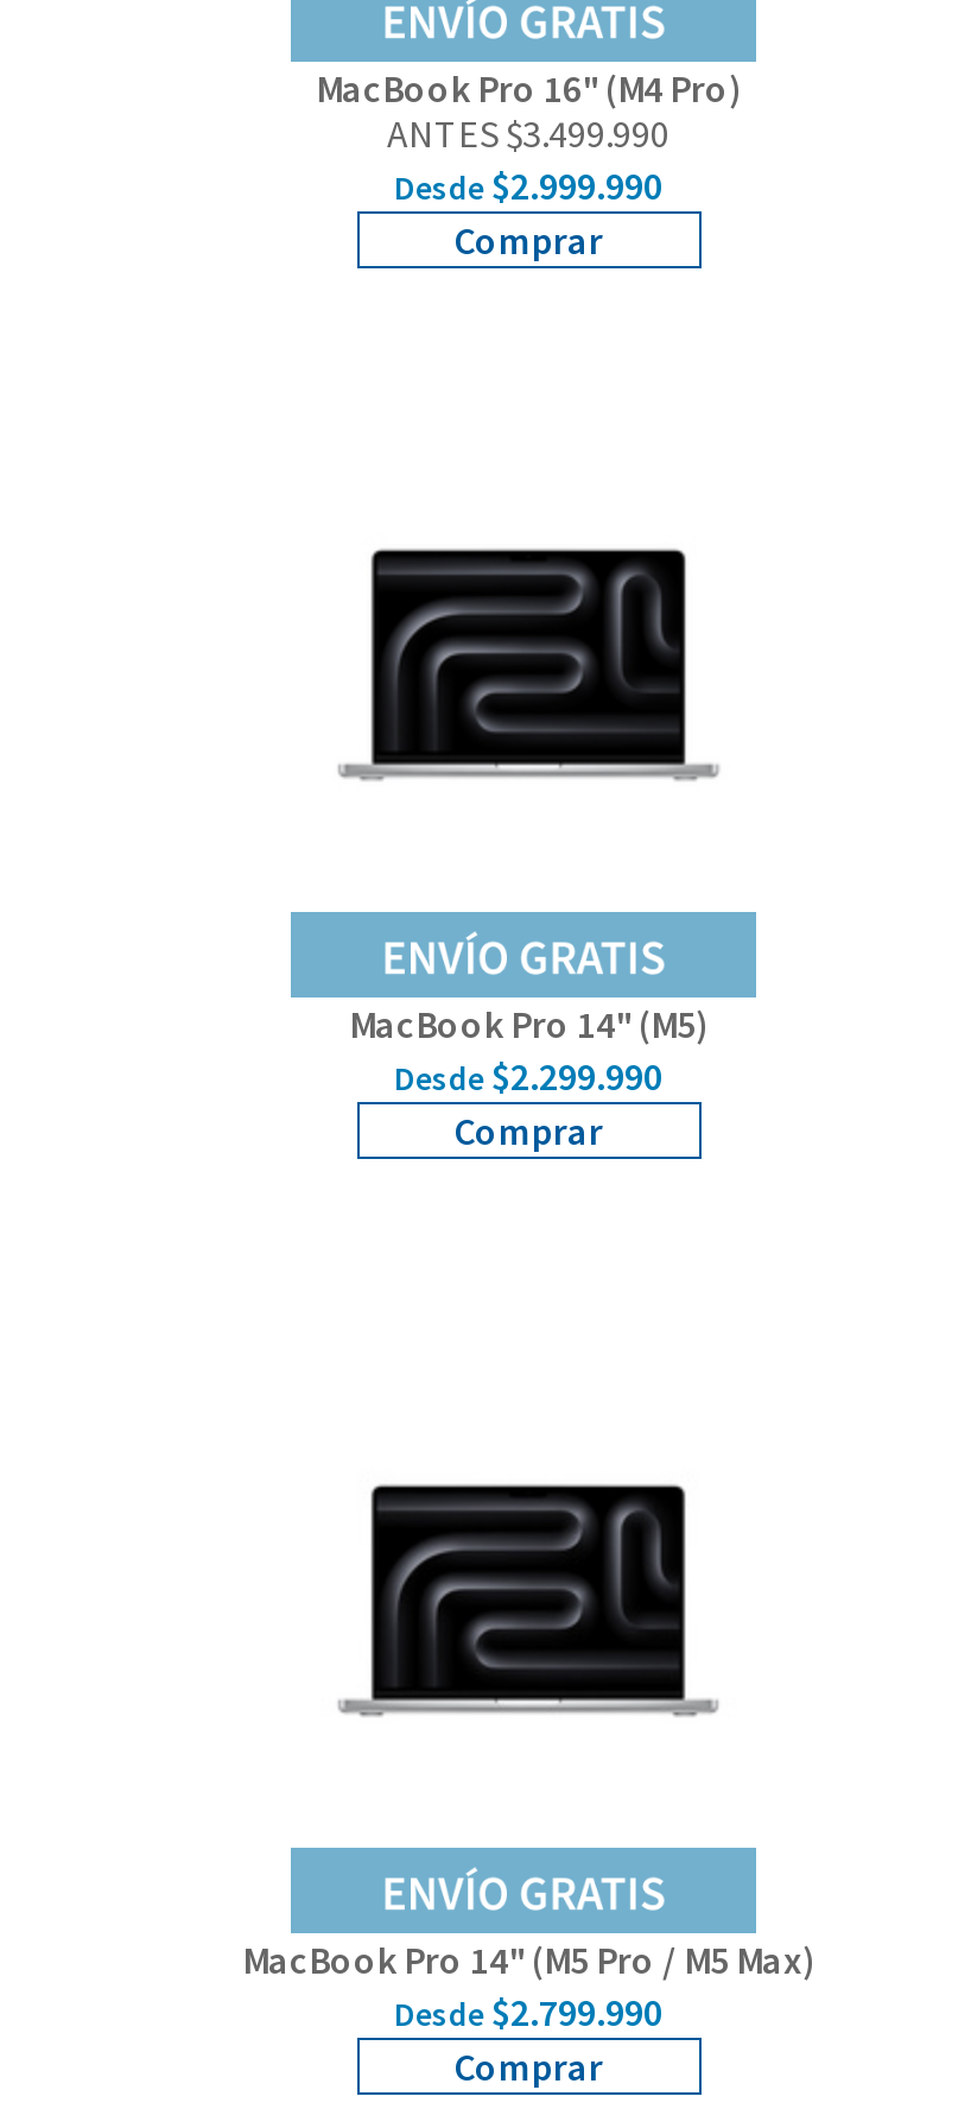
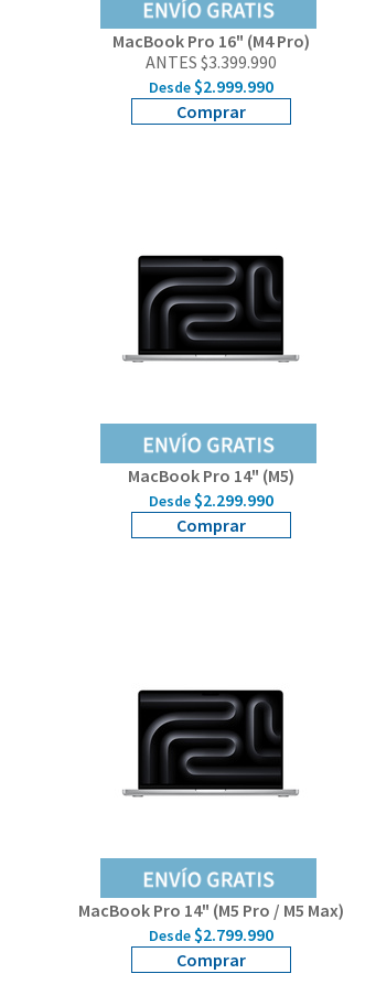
[387,109,669,157] ANTES $3.499.990 -> [145,51,276,73] ANTES $3.399.990

